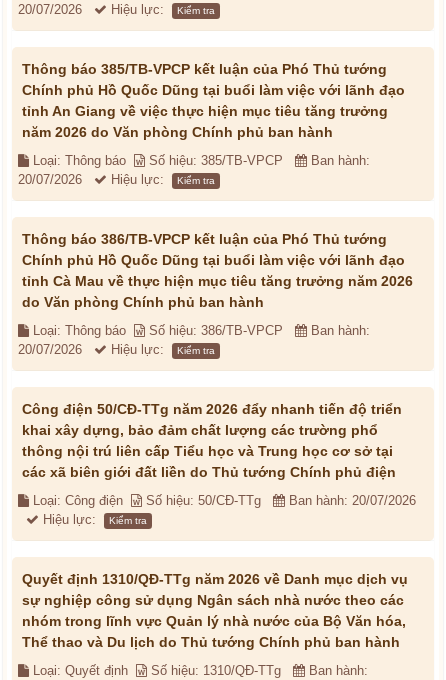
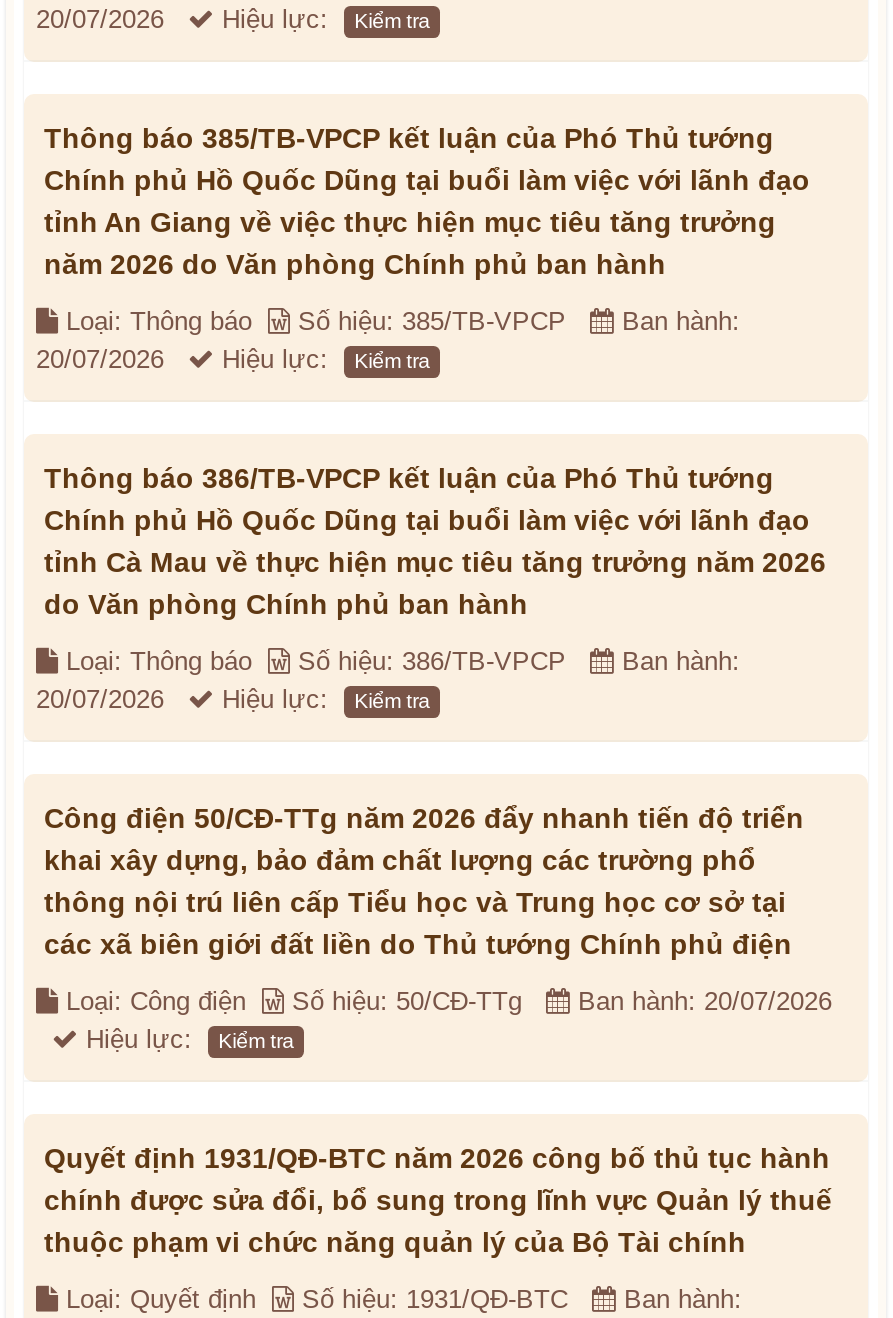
[22,571,408,650] Quyết định 1310/QĐ-TTg năm 2026 về Danh mục dịch vụ | sự nghiệp công sử dụng Ngân sách nhà nước theo các | nhóm trong lĩnh vực Quản lý nhà nước của Bộ Văn hóa, | Thể thao và Du lịch do Thủ tướng Chính phủ ban hành -> [44,1142,832,1258] Quyết định 1931/QĐ-BTC năm 2026 công bố thủ tục hành | chính được sửa đổi, bổ sung trong lĩnh vực Quản lý thuế | thuộc phạm vi chức năng quản lý của Bộ Tài chính
[29,663,368,678] Loại: Quyết định Số hiệu: 1310/QĐ-TTg Ban hành: -> [58,1284,742,1314] Loại: Quyết định Số hiệu: 1931/QĐ-BTC Ban hành:

